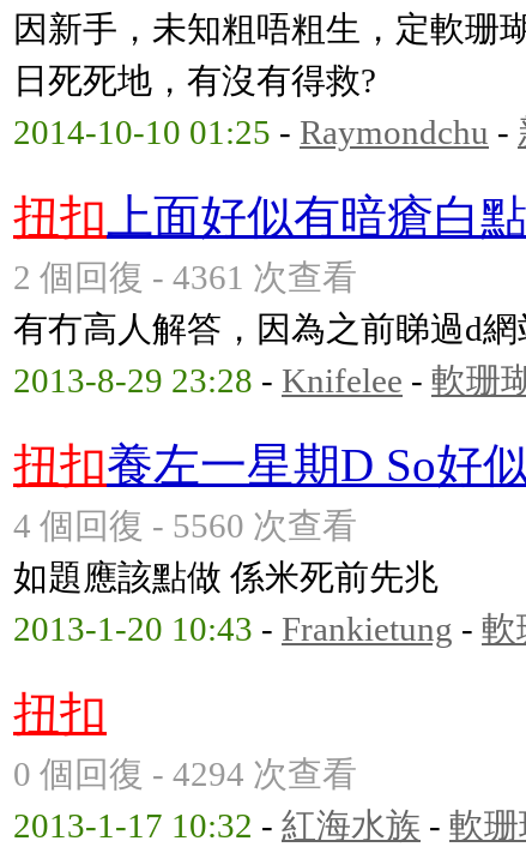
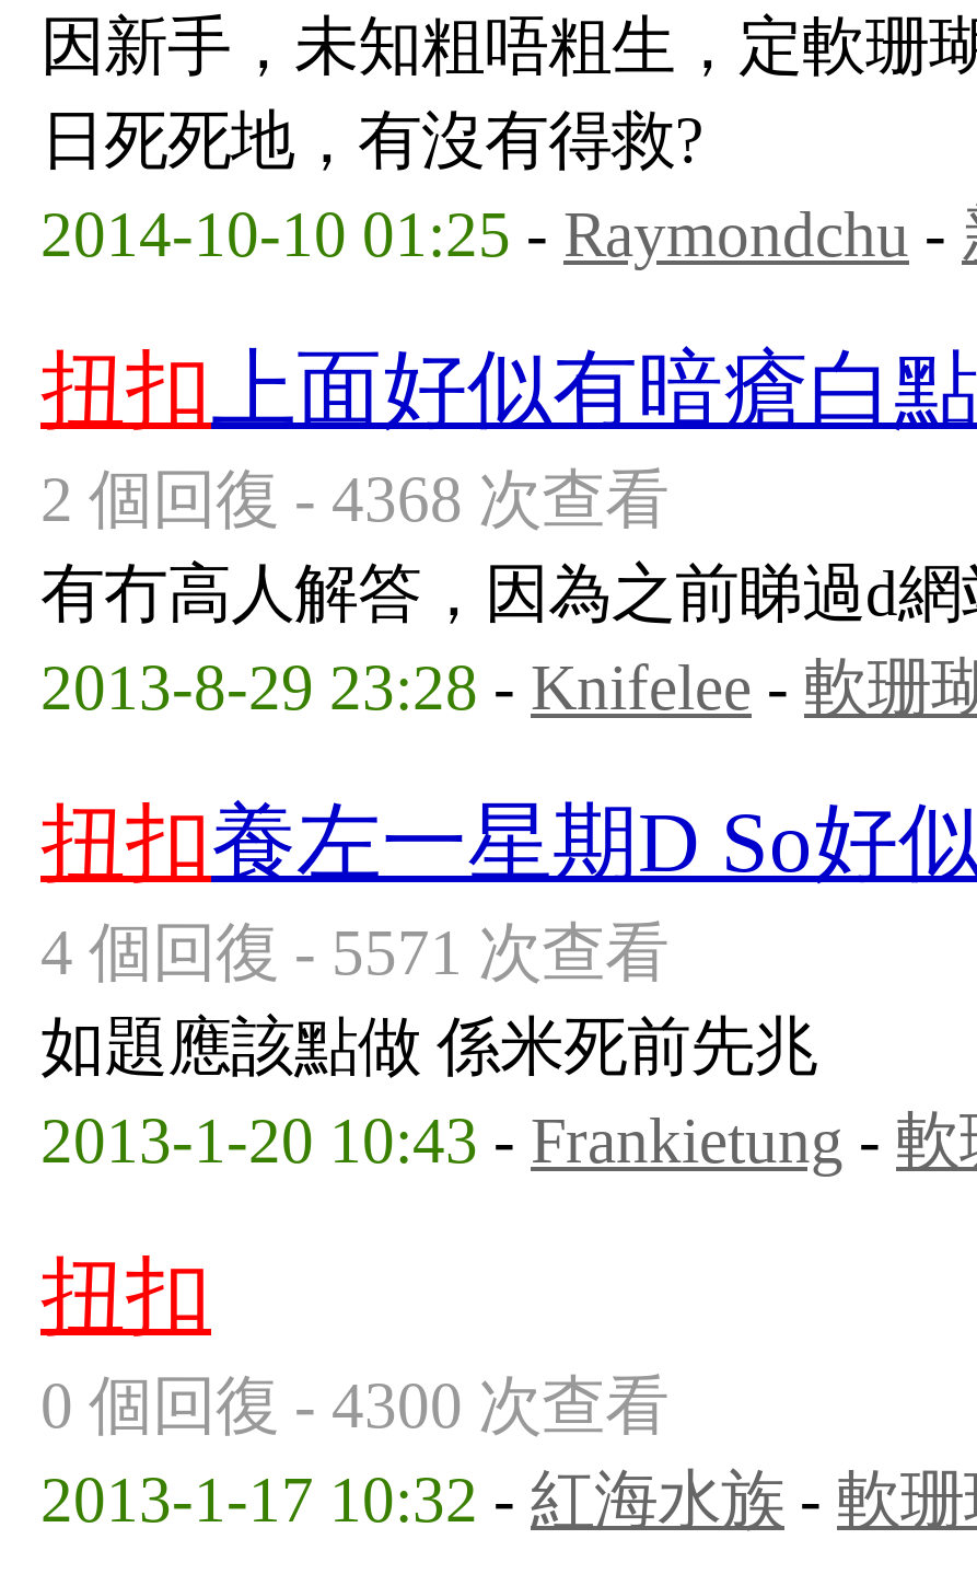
[13,258,357,296] 2 個回復 - 4361 次查看 -> [40,464,668,534] 2 個回復 - 4368 次查看
[13,506,357,545] 4 個回復 - 5560 次查看 -> [40,917,668,987] 4 個回復 - 5571 次查看
[13,755,357,793] 0 個回復 - 4294 次查看 -> [40,1370,668,1440] 0 個回復 - 4300 次查看

